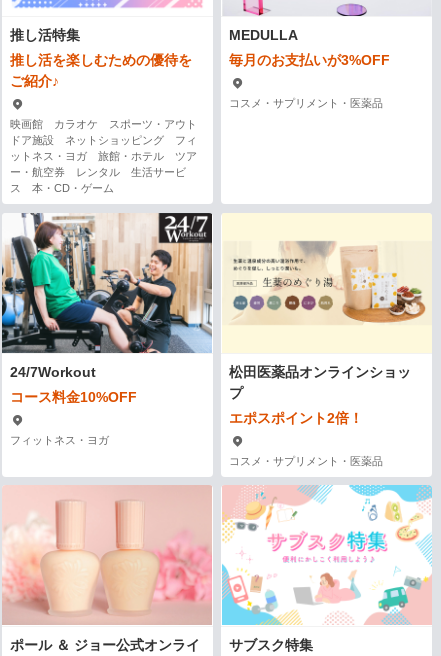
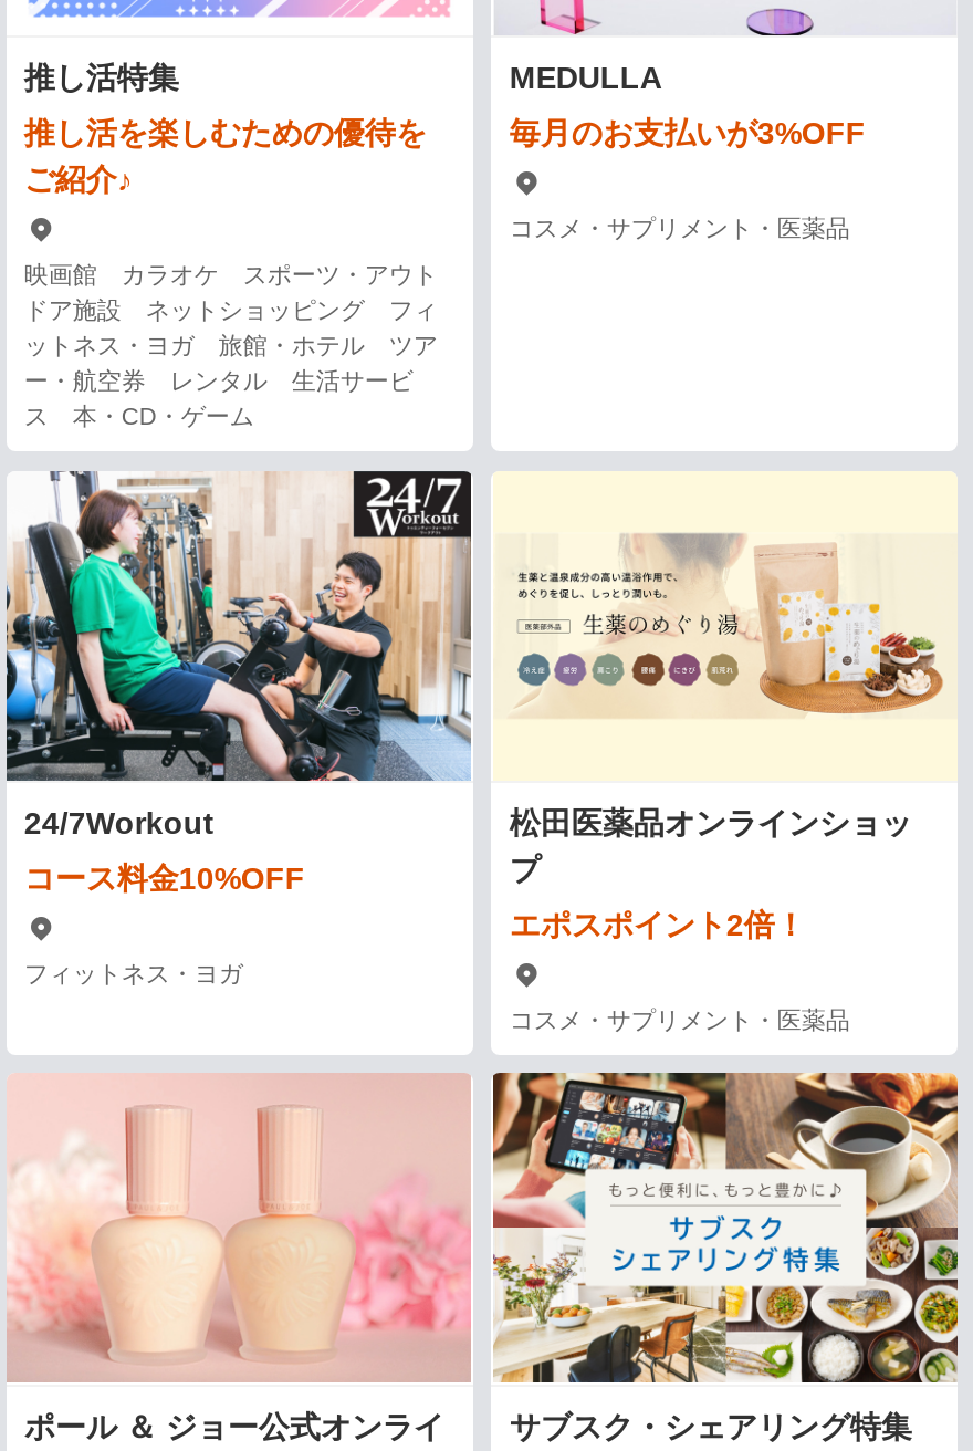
[221,484,432,653] [image] | サブスク特集 -> [491,1071,960,1444] [image] | サブスク・シェアリング特集

